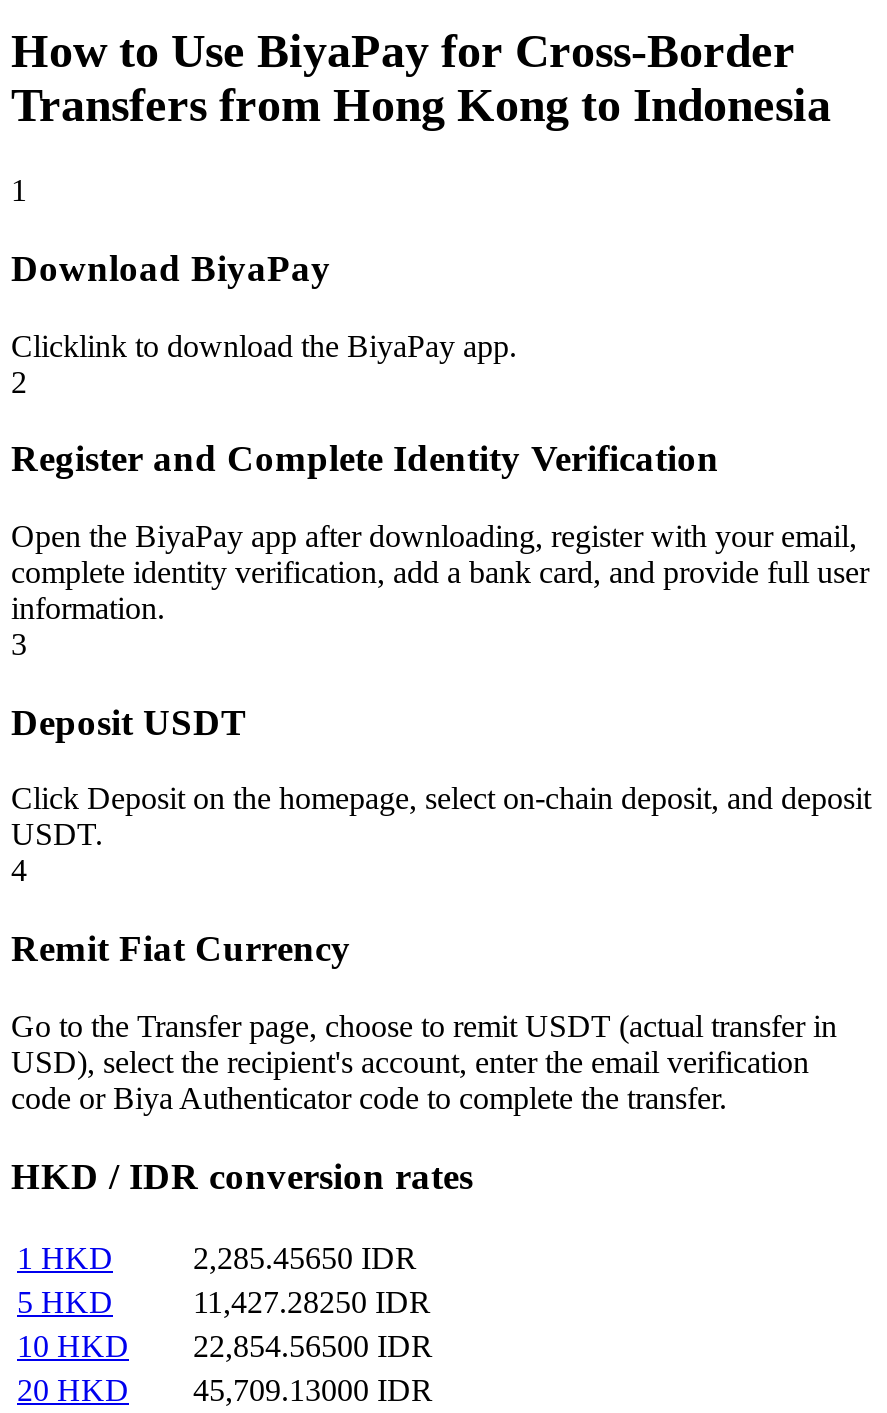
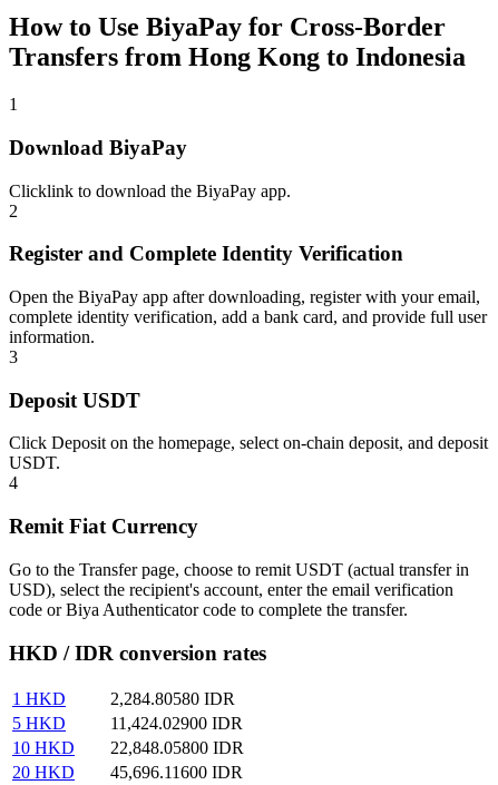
[193,1242,417,1276] 2,285.45650 IDR -> [110,690,235,709] 2,284.80580 IDR
[193,1286,431,1320] 11,427.28250 IDR -> [110,714,243,733] 11,424.02900 IDR
[17,1330,433,1364] 10 HKD 22,854.56500 IDR -> [12,739,244,757] 10 HKD 22,848.05800 IDR
[17,1374,433,1408] 20 HKD 45,709.13000 IDR -> [12,763,243,782] 20 HKD 45,696.11600 IDR

